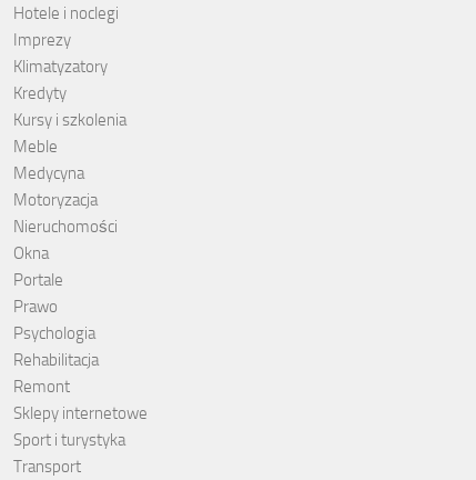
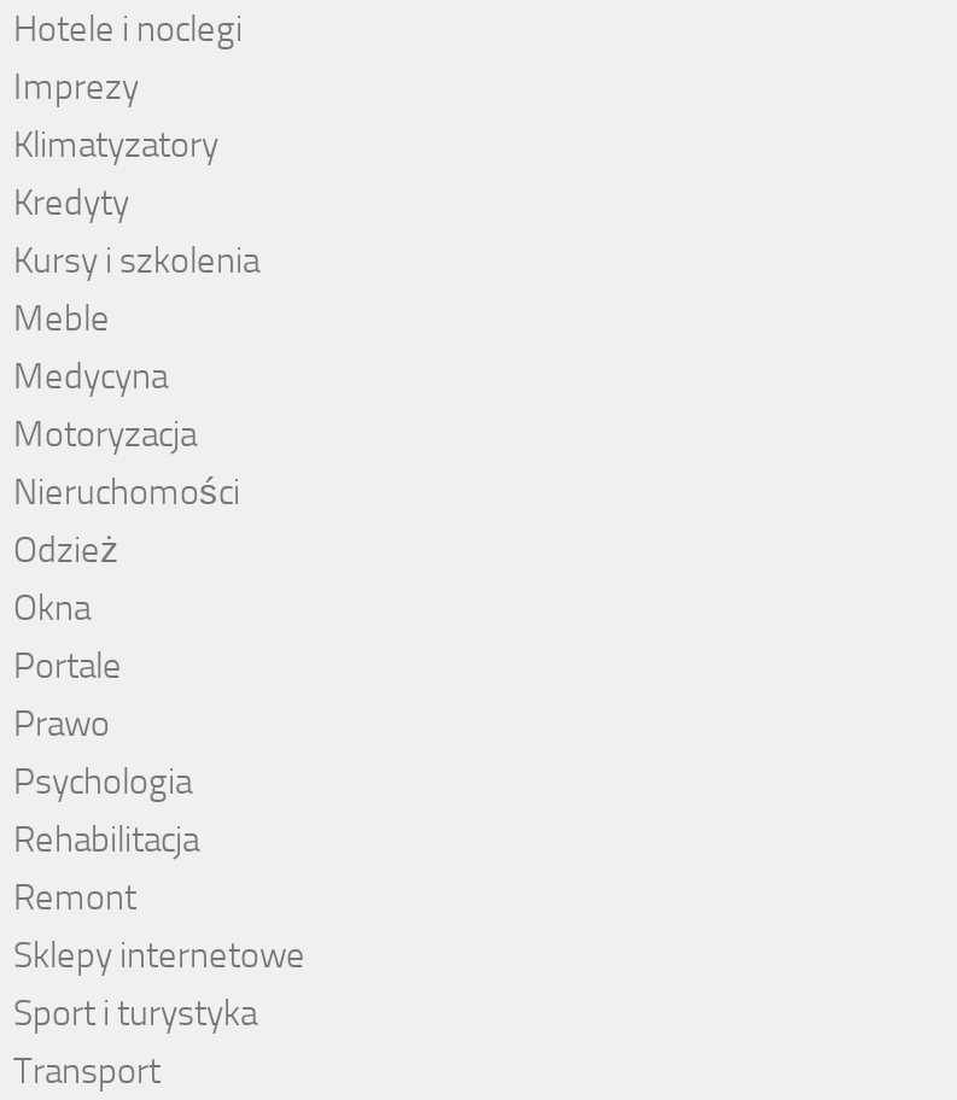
none -> [13,529,119,572] Odzież

